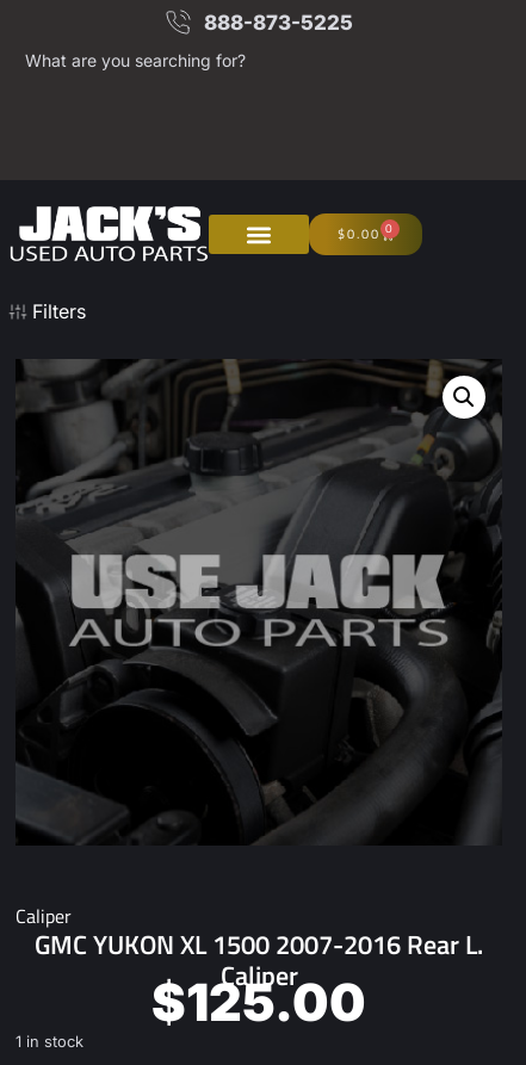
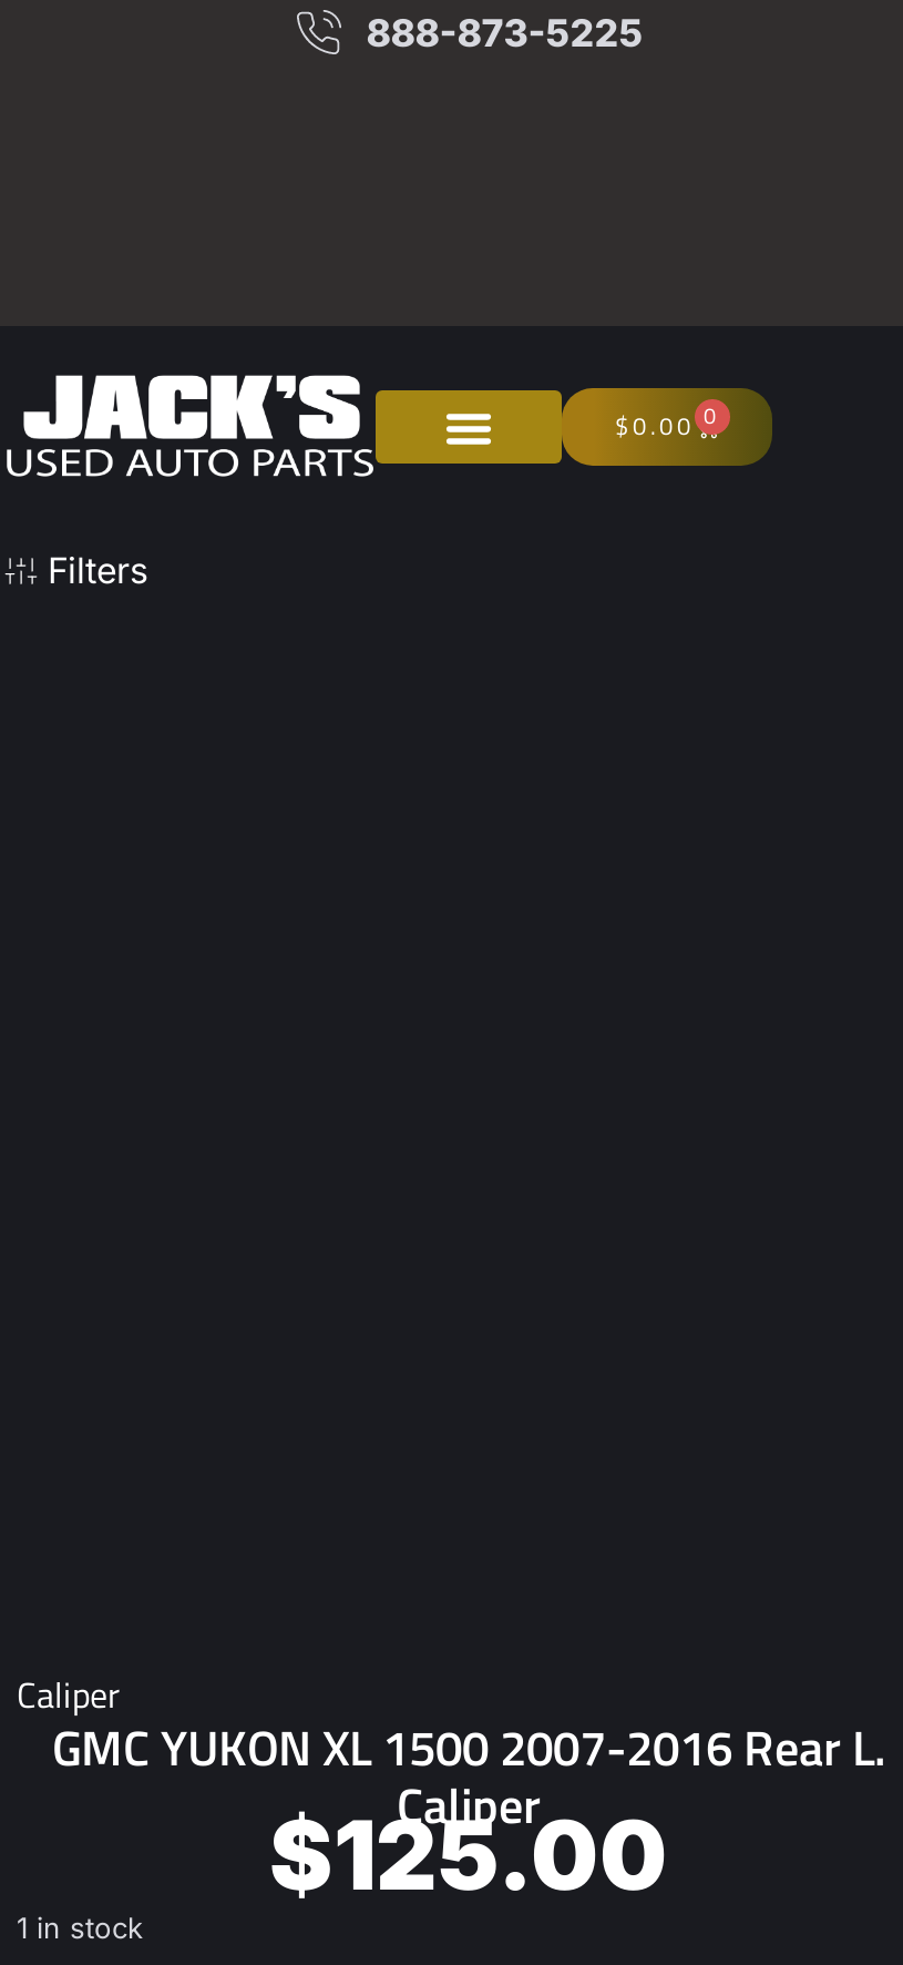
[25,50,246,70] What are you searching for? -> none
[16,359,502,843] [image] -> none

